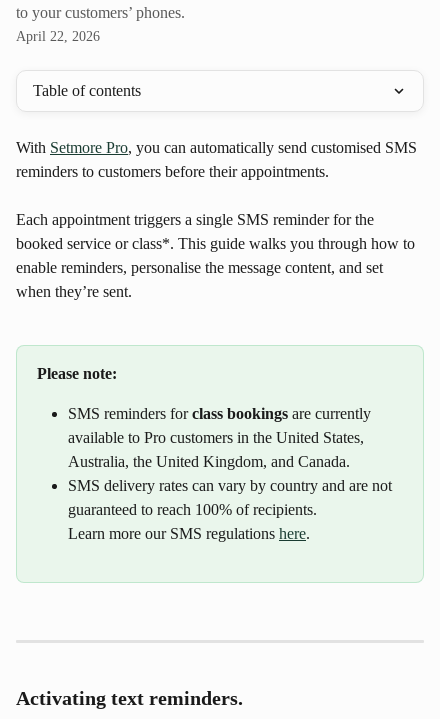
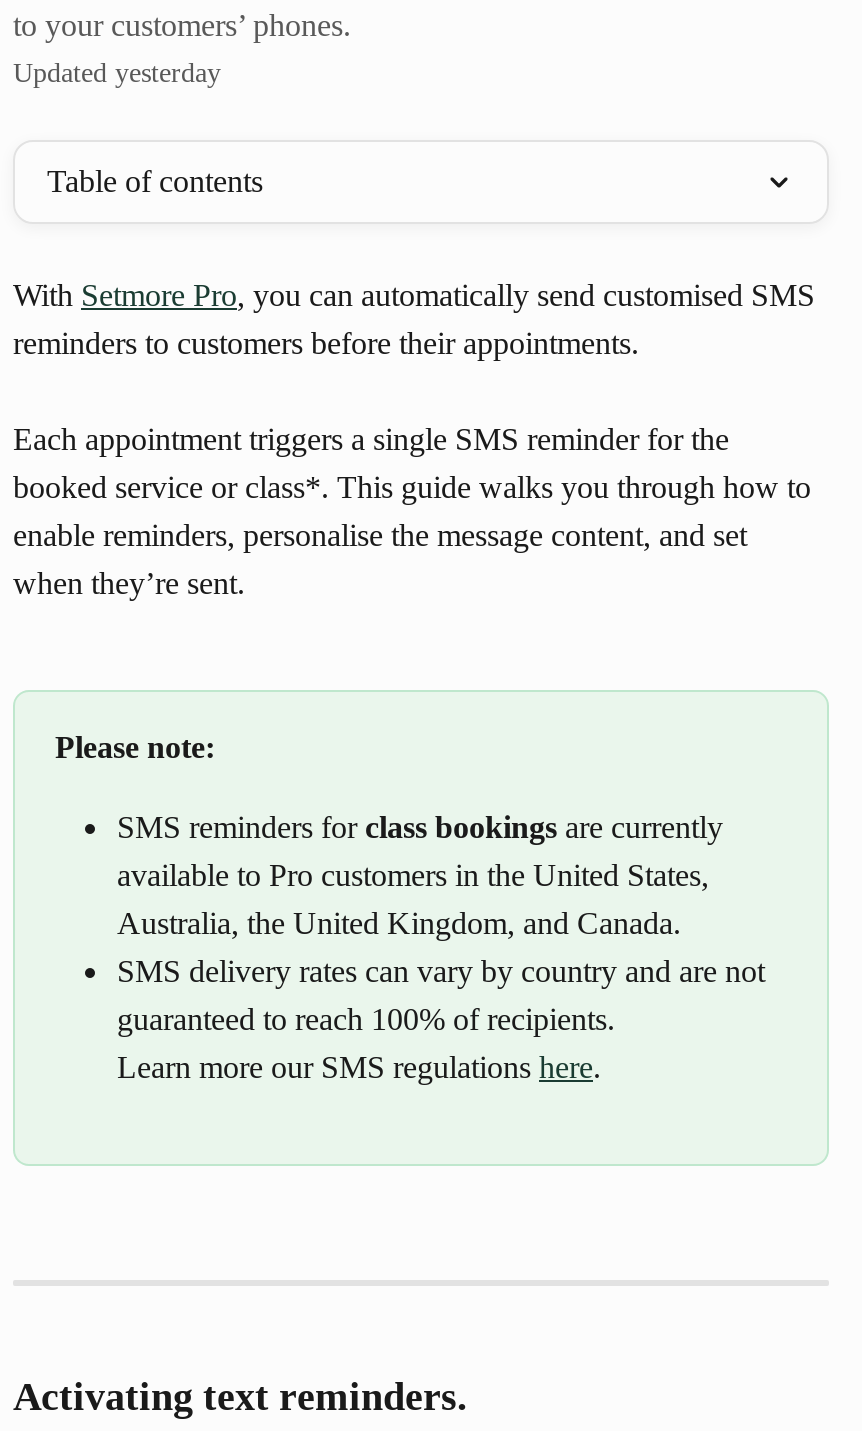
[16,29,100,44] April 22, 2026 -> [13,58,221,88] Updated yesterday

